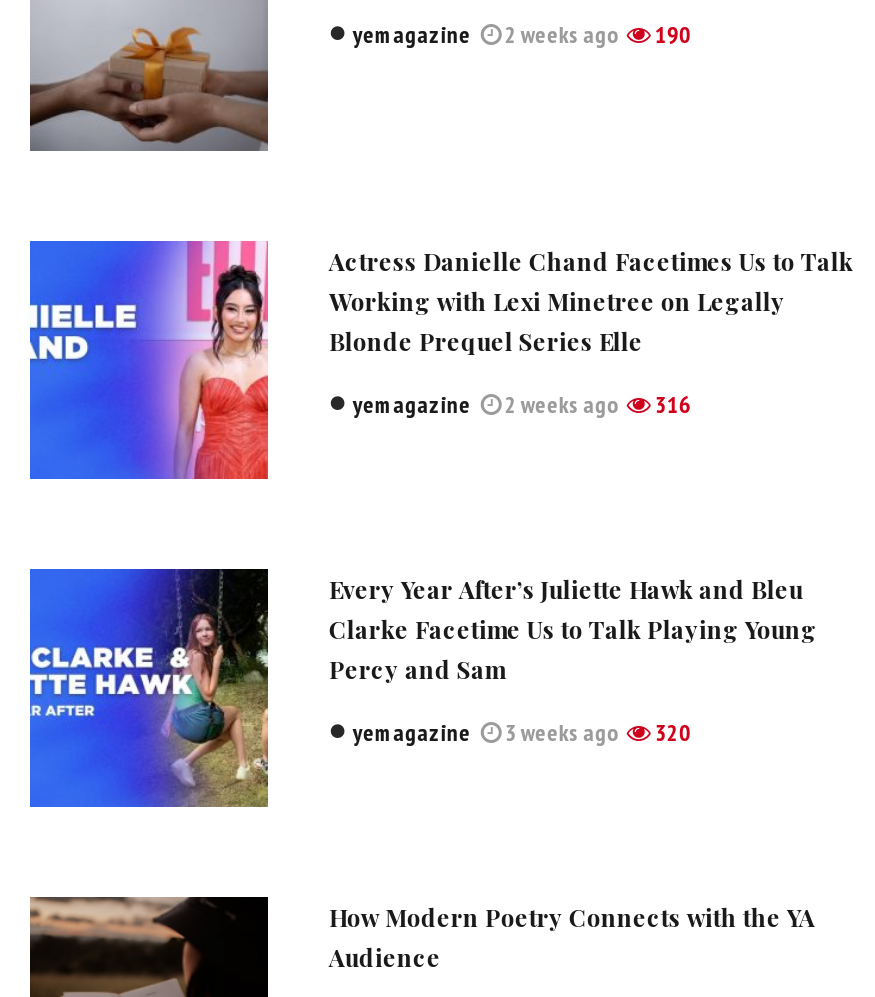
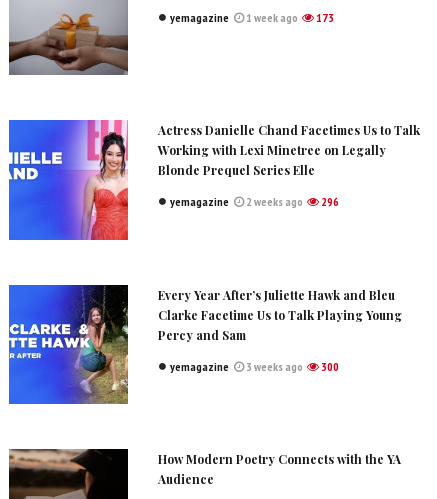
[501,19,623,49] 2 weeks ago -> [244,10,300,25] 1 week ago
[651,19,691,49] 190 -> [314,10,334,25] 173
[353,388,691,418] yemagazine 2 weeks ago 316 -> [170,194,339,209] yemagazine 2 weeks ago 296
[353,717,691,747] yemagazine 3 weeks ago 320 -> [170,359,339,374] yemagazine 3 weeks ago 300

